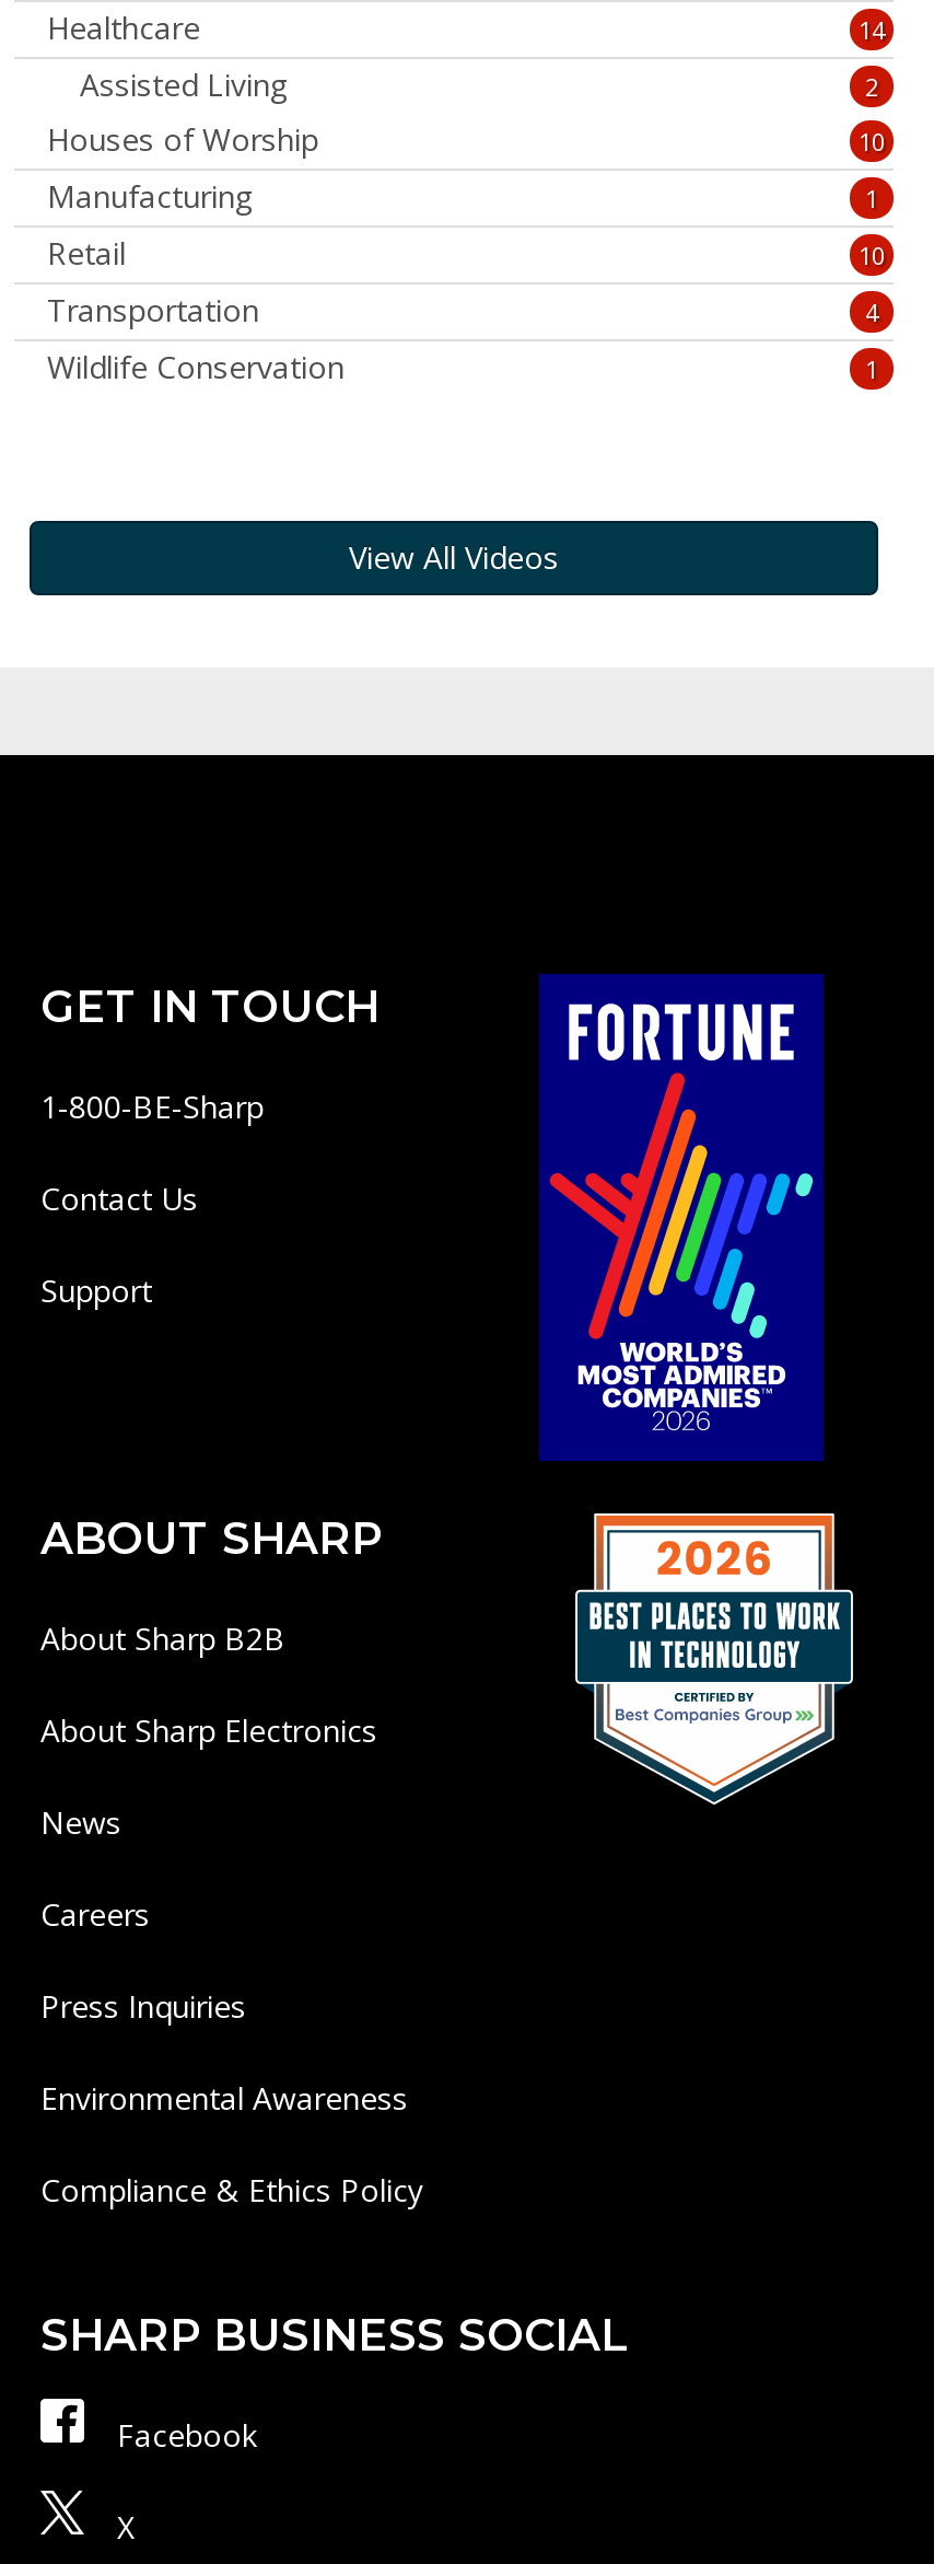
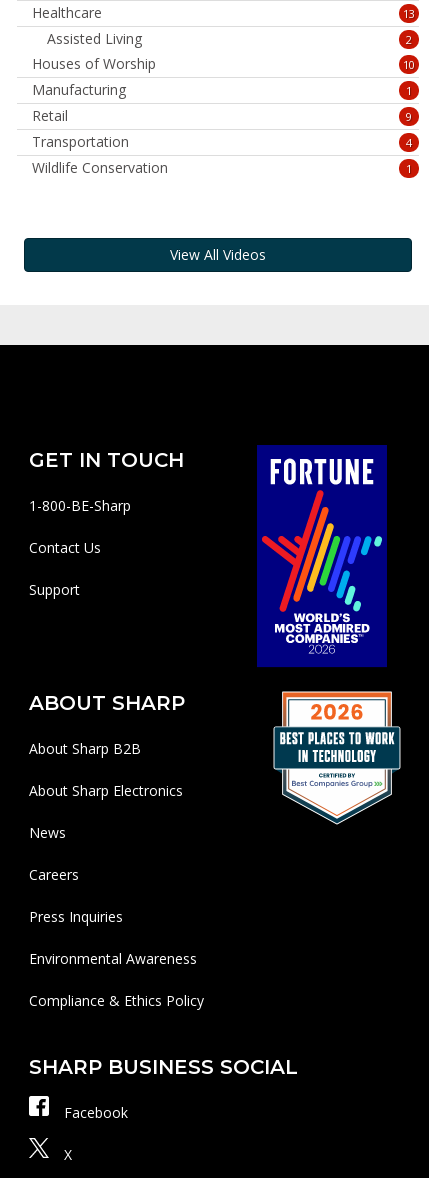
[859,14,885,47] 14 -> [403,6,415,21] 13
[859,239,885,272] 10 -> [406,109,412,124] 9

